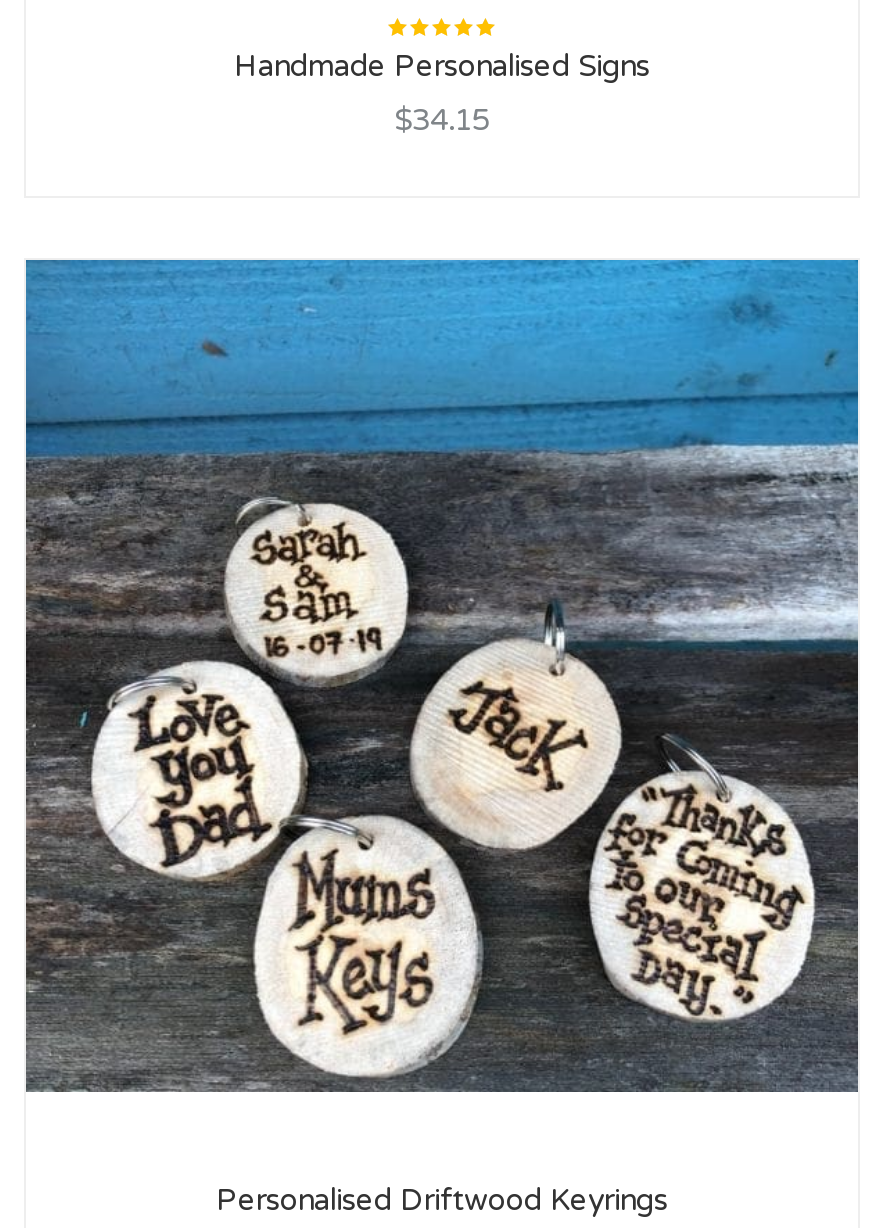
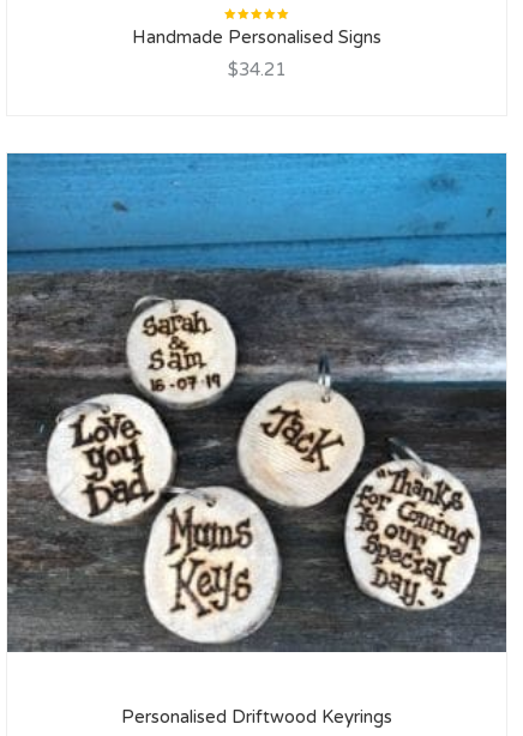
[394,102,490,138] $34.15 -> [228,59,285,80] $34.21

